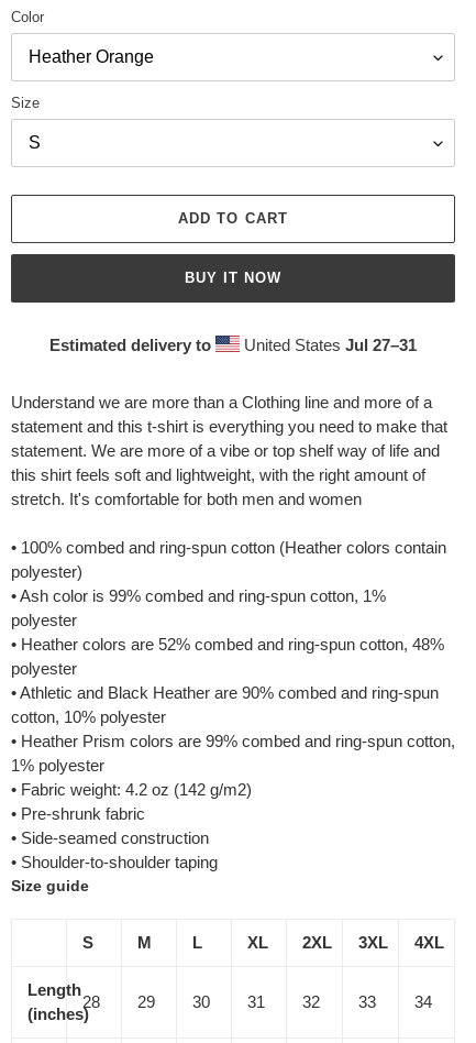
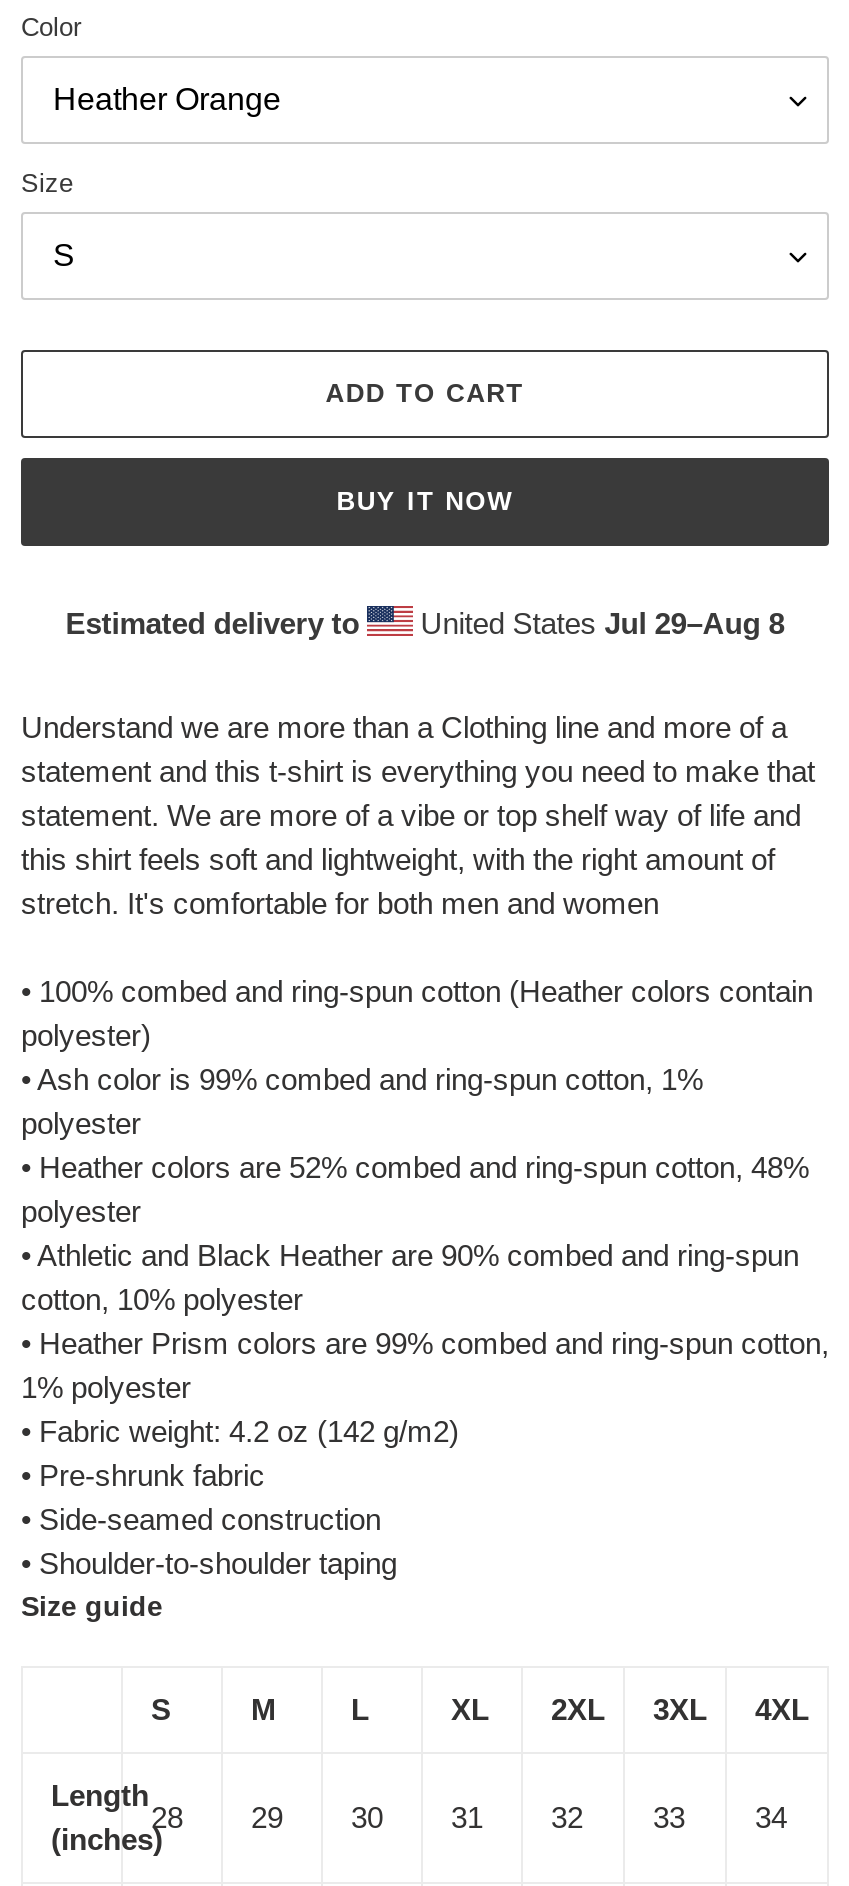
[240,335,417,354] United States Jul 27–31 -> [413,605,785,639] United States Jul 29–Aug 8

